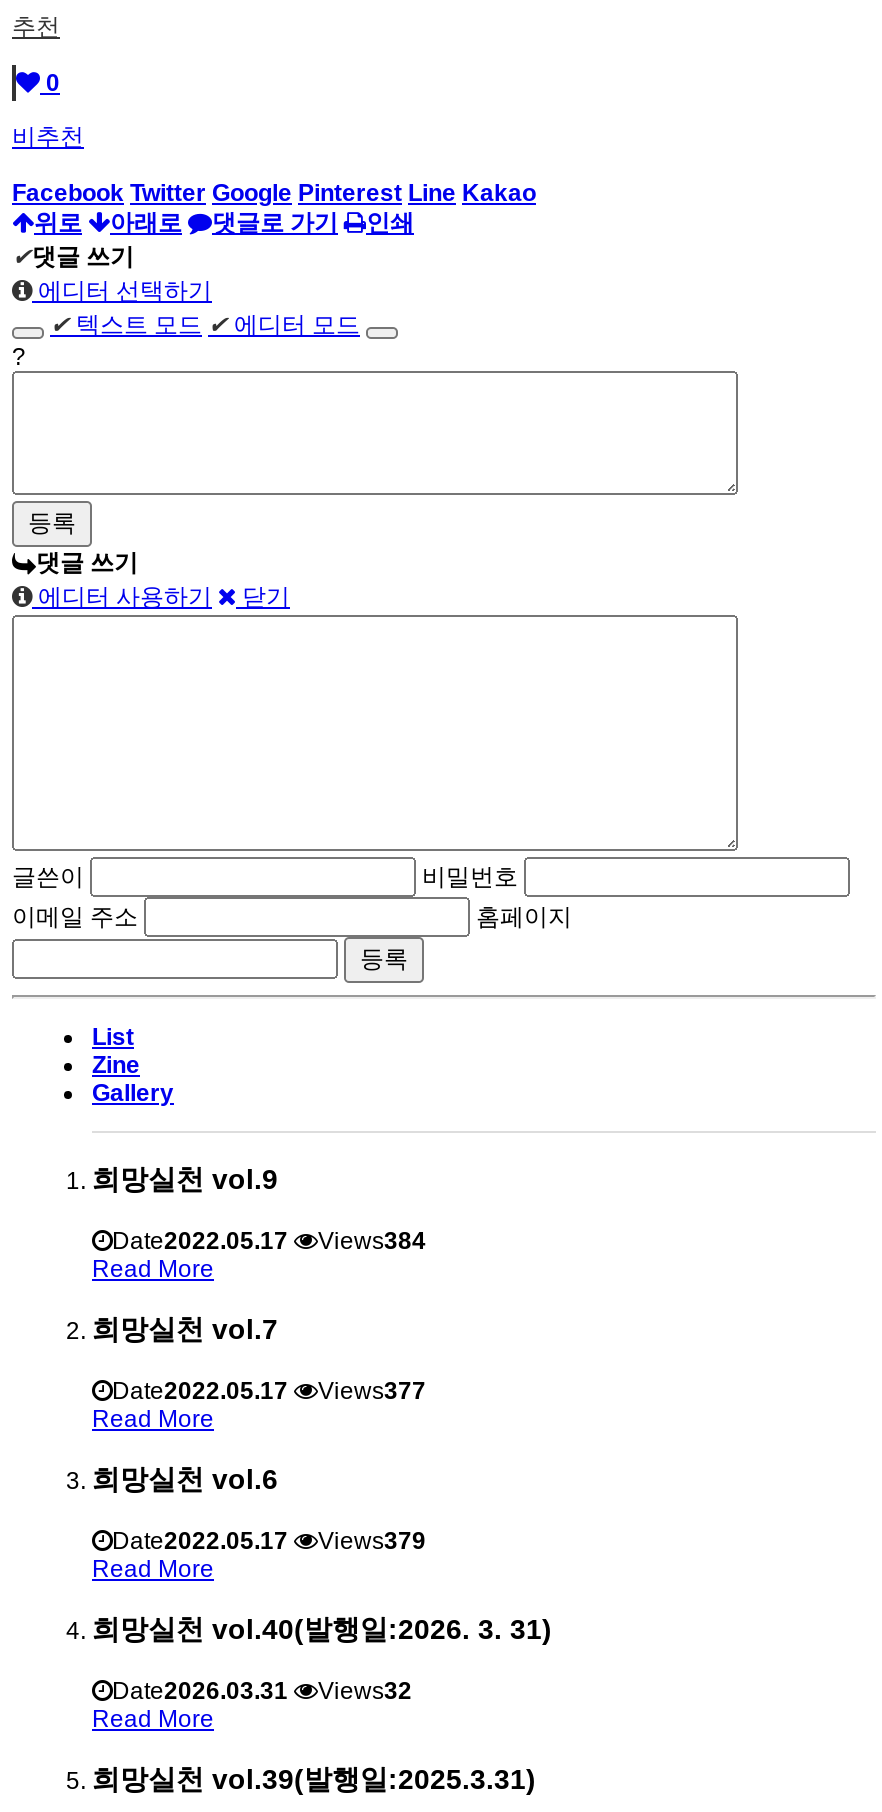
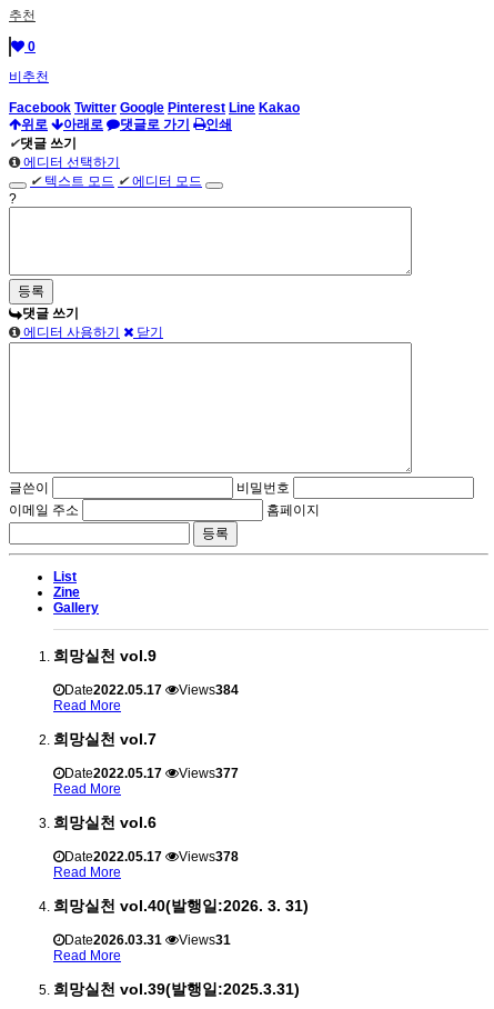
[112,1528,426,1556] Date2022.05.17 Views379 -> [64,849,239,865] Date2022.05.17 Views378
[112,1678,412,1706] Date2026.03.31 Views32 -> [64,933,231,948] Date2026.03.31 Views31

